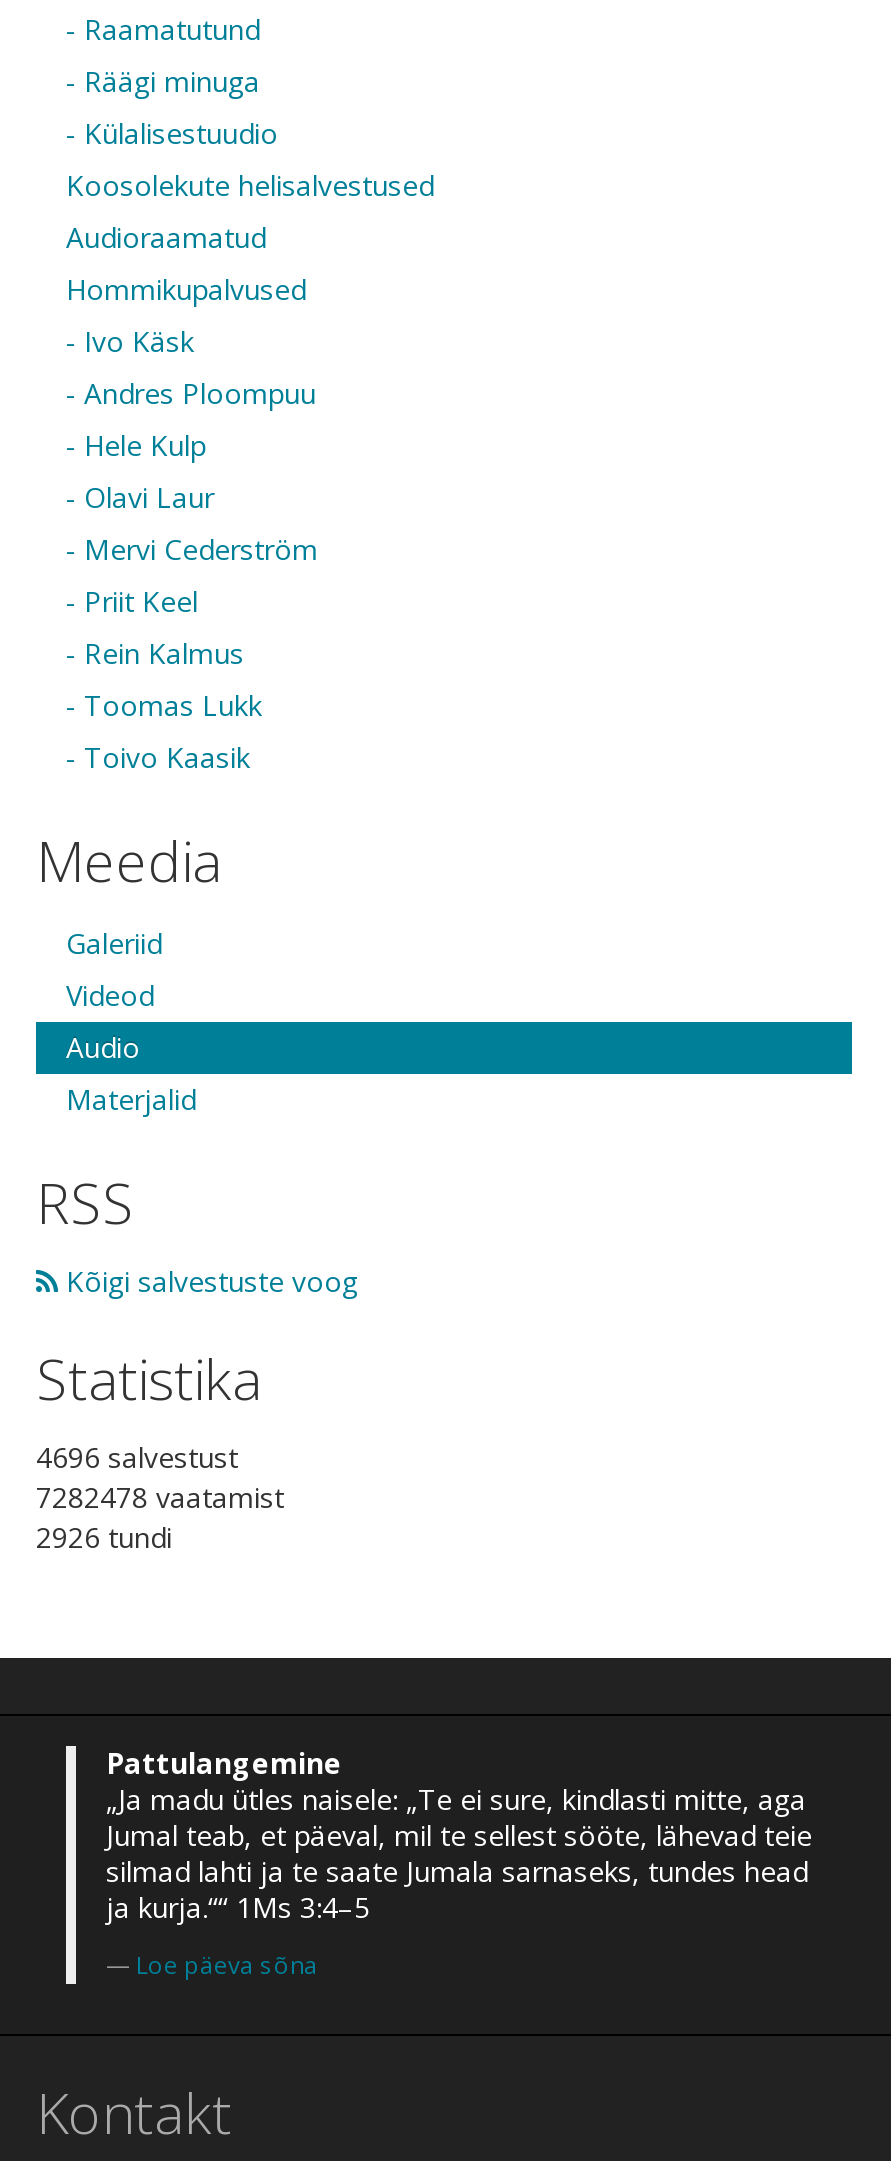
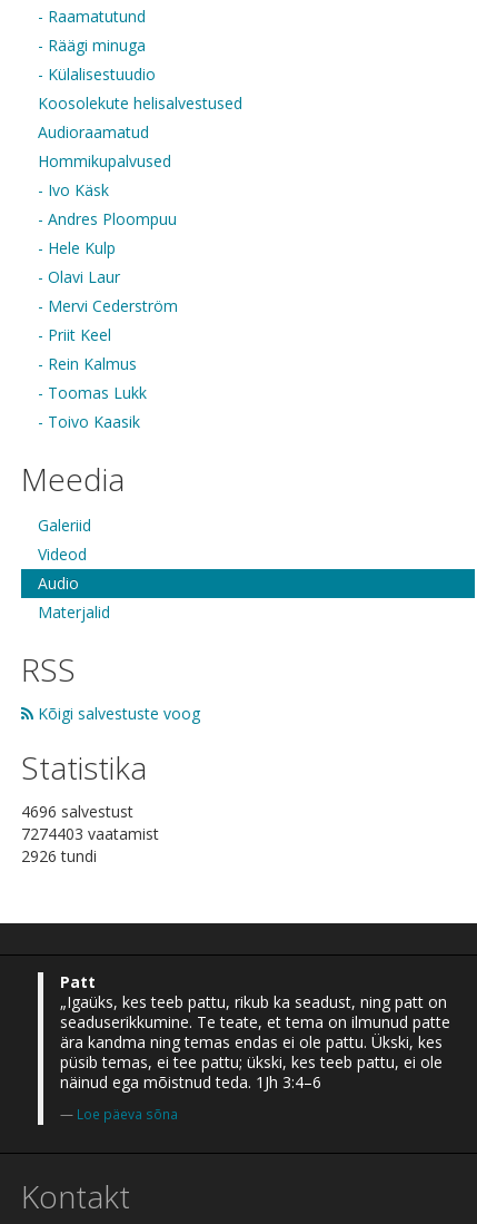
[36,1477,284,1515] 7282478 vaatamist -> [21,822,159,844] 7274403 vaatamist
[106,1743,812,1925] Pattulangemine | „Ja madu ütles naisele: „Te ei sure, kindlasti mitte, aga | Jumal teab, et päeval, mil te sellest sööte, lähevad teie | silmad lahti ja te saate Jumala sarnaseks, tundes head | ja kurja.““ 1Ms 3:4–5 -> [60,971,450,1092] Patt | „Igaüks, kes teeb pattu, rikub ka seadust, ning patt on | seaduserikkumine. Te teate, et tema on ilmunud patte | ära kandma ning temas endas ei ole pattu. Ükski, kes | püsib temas, ei tee pattu; ükski, kes teeb pattu, ei ole | näinud ega mõistnud teda. 1Jh 3:4–6

